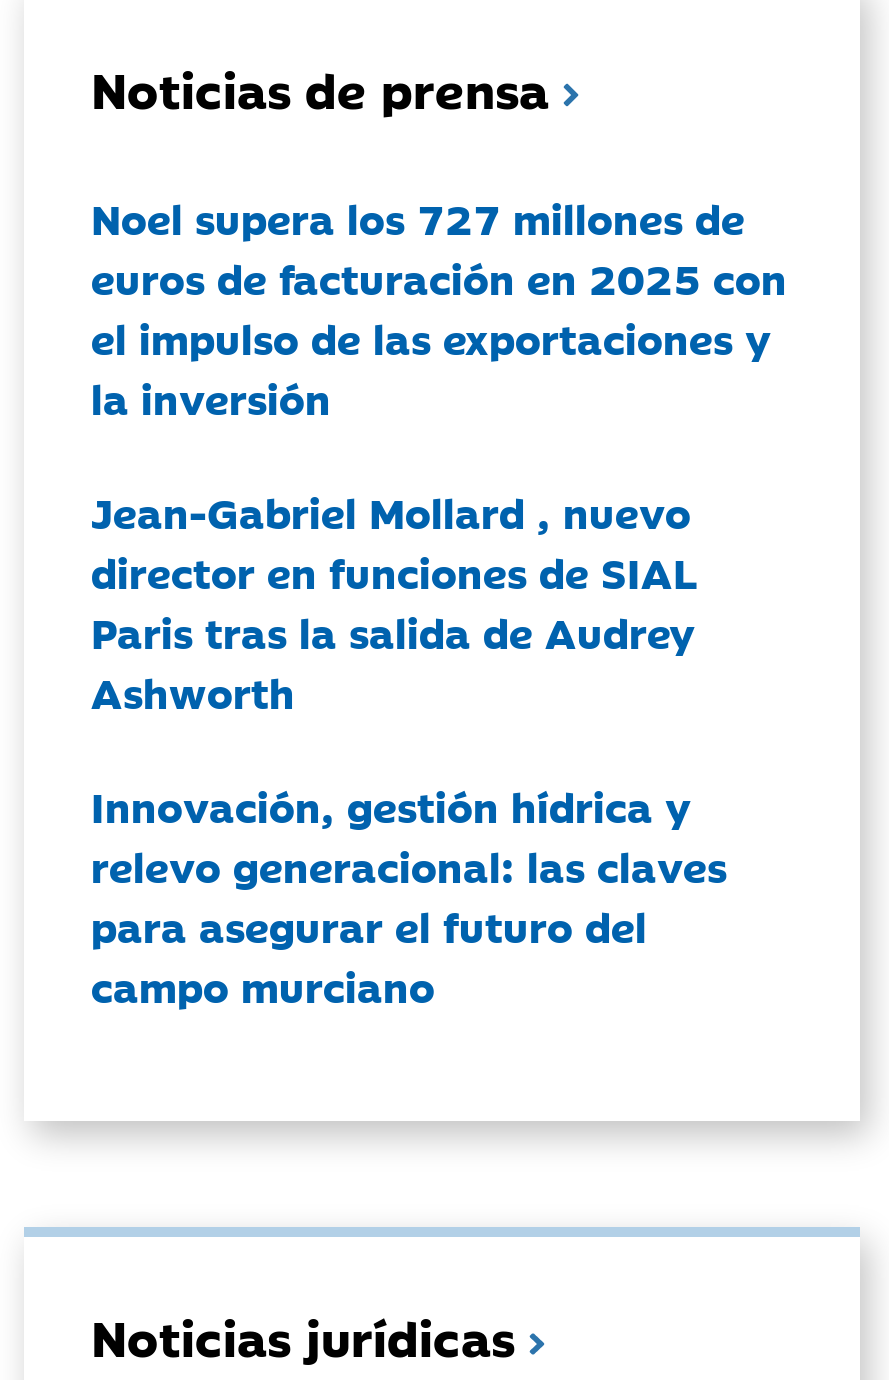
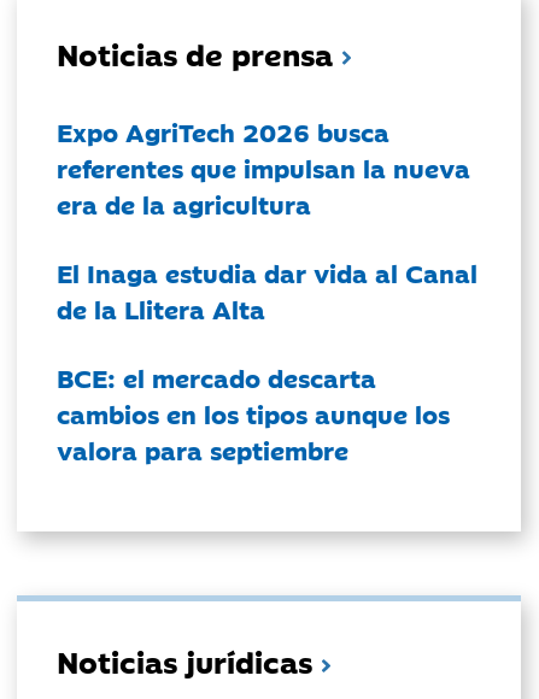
[91,187,787,427] Noel supera los 727 millones de | euros de facturación en 2025 con | el impulso de las exportaciones y | la inversión -> [57,114,471,222] Expo AgriTech 2026 busca | referentes que impulsan la nueva | era de la agricultura
[91,481,697,721] Jean-Gabriel Mollard , nuevo | director en funciones de SIAL | Paris tras la salida de Audrey | Ashworth -> [57,254,478,326] El Inaga estudia dar vida al Canal | de la Llitera Alta
[91,774,727,1014] Innovación, gestión hídrica y | relevo generacional: las claves | para asegurar el futuro del | campo murciano -> [57,359,450,467] BCE: el mercado descarta | cambios en los tipos aunque los | valora para septiembre

